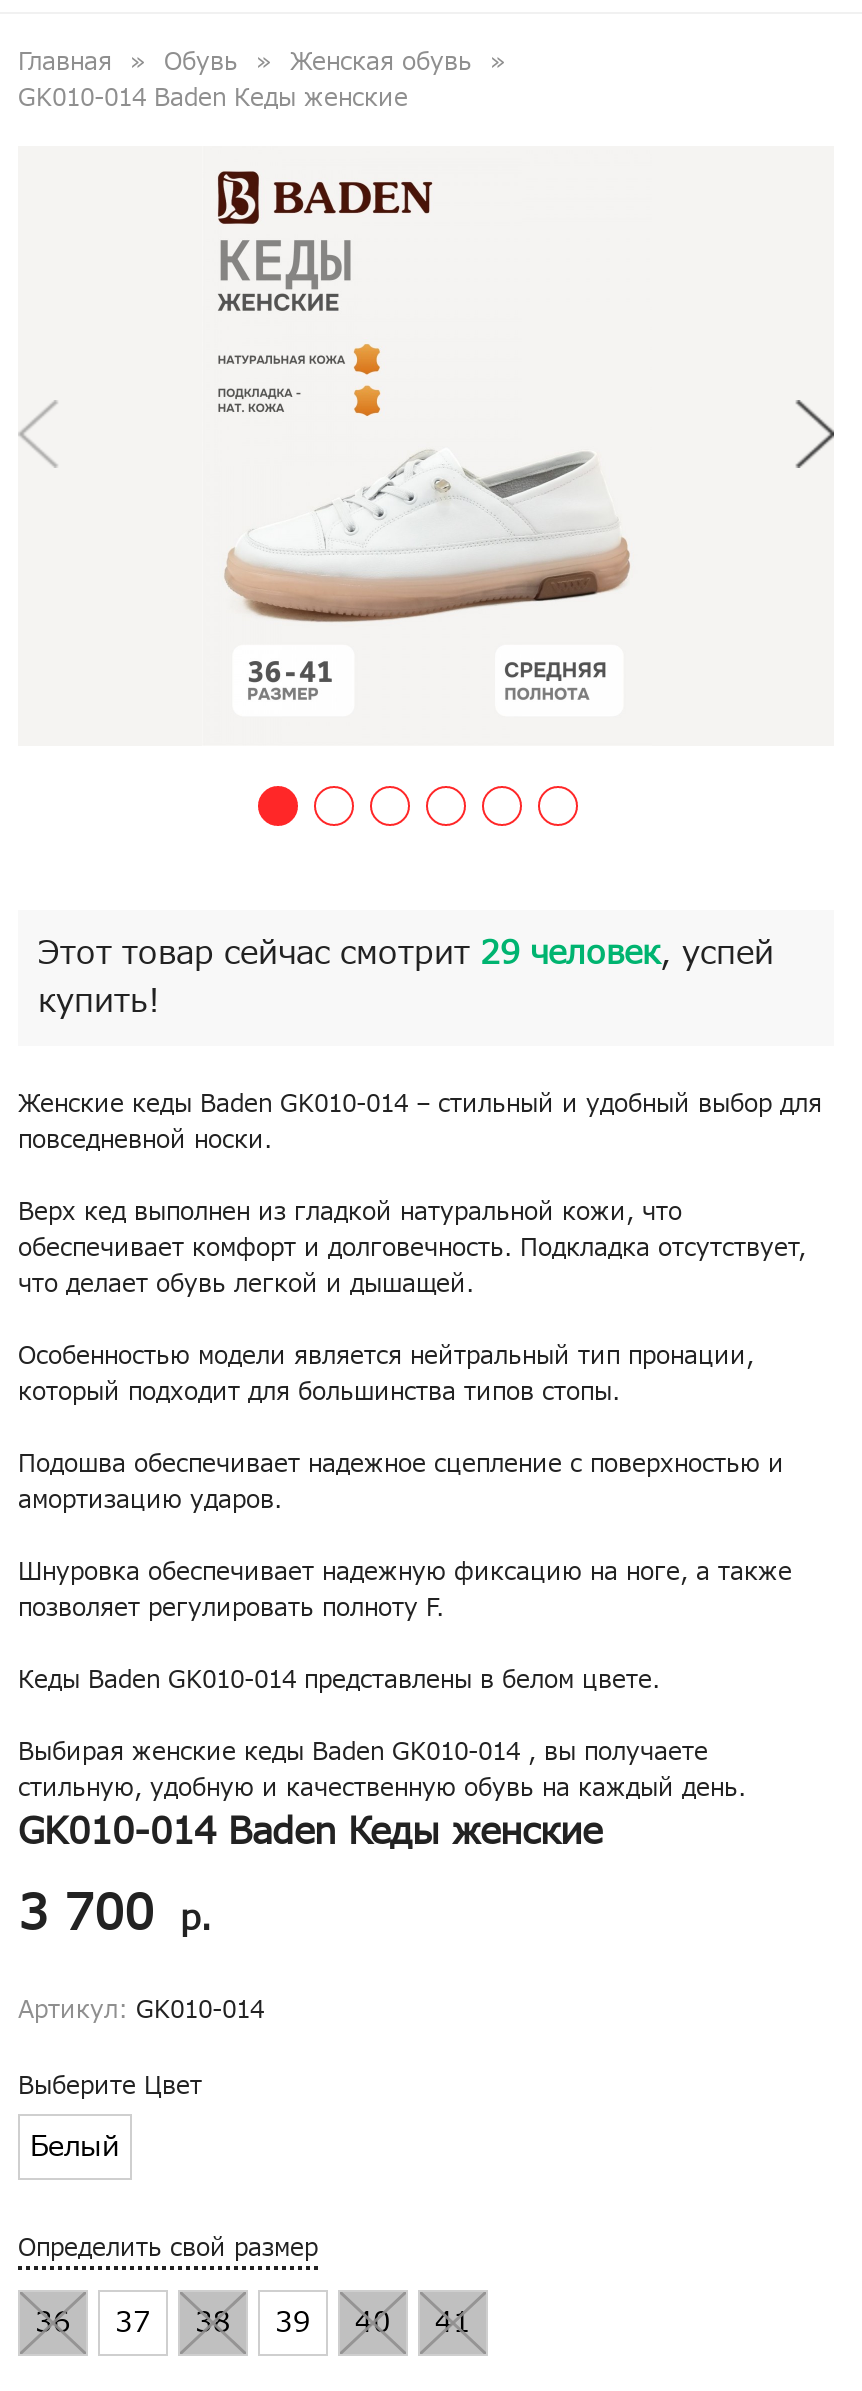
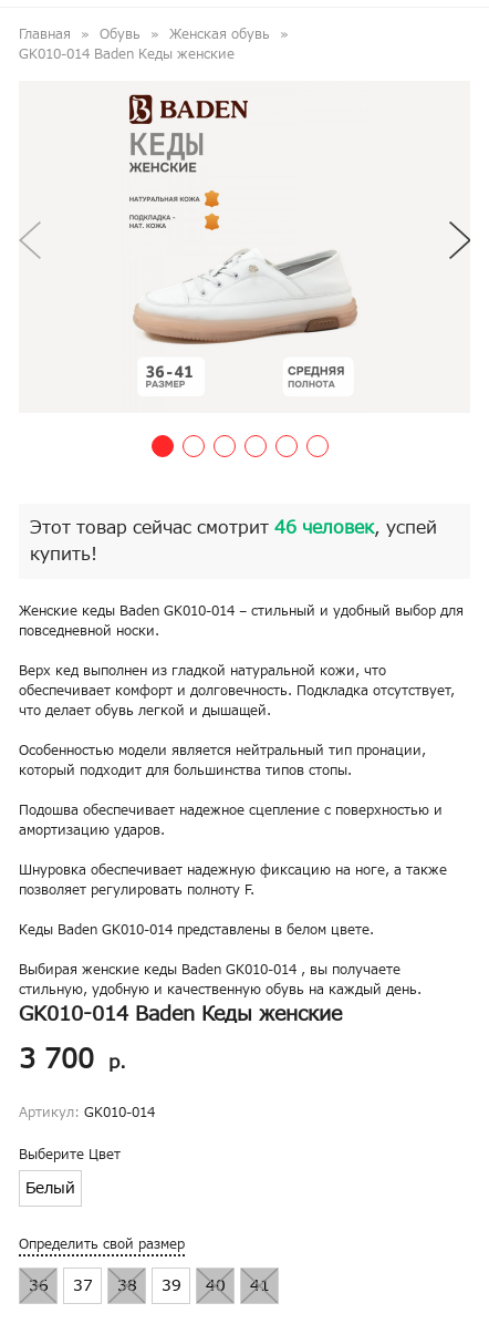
[38,930,774,978] Этот товар сейчас смотрит 29 человек, успей -> [30,515,437,541] Этот товар сейчас смотрит 46 человек, успей

